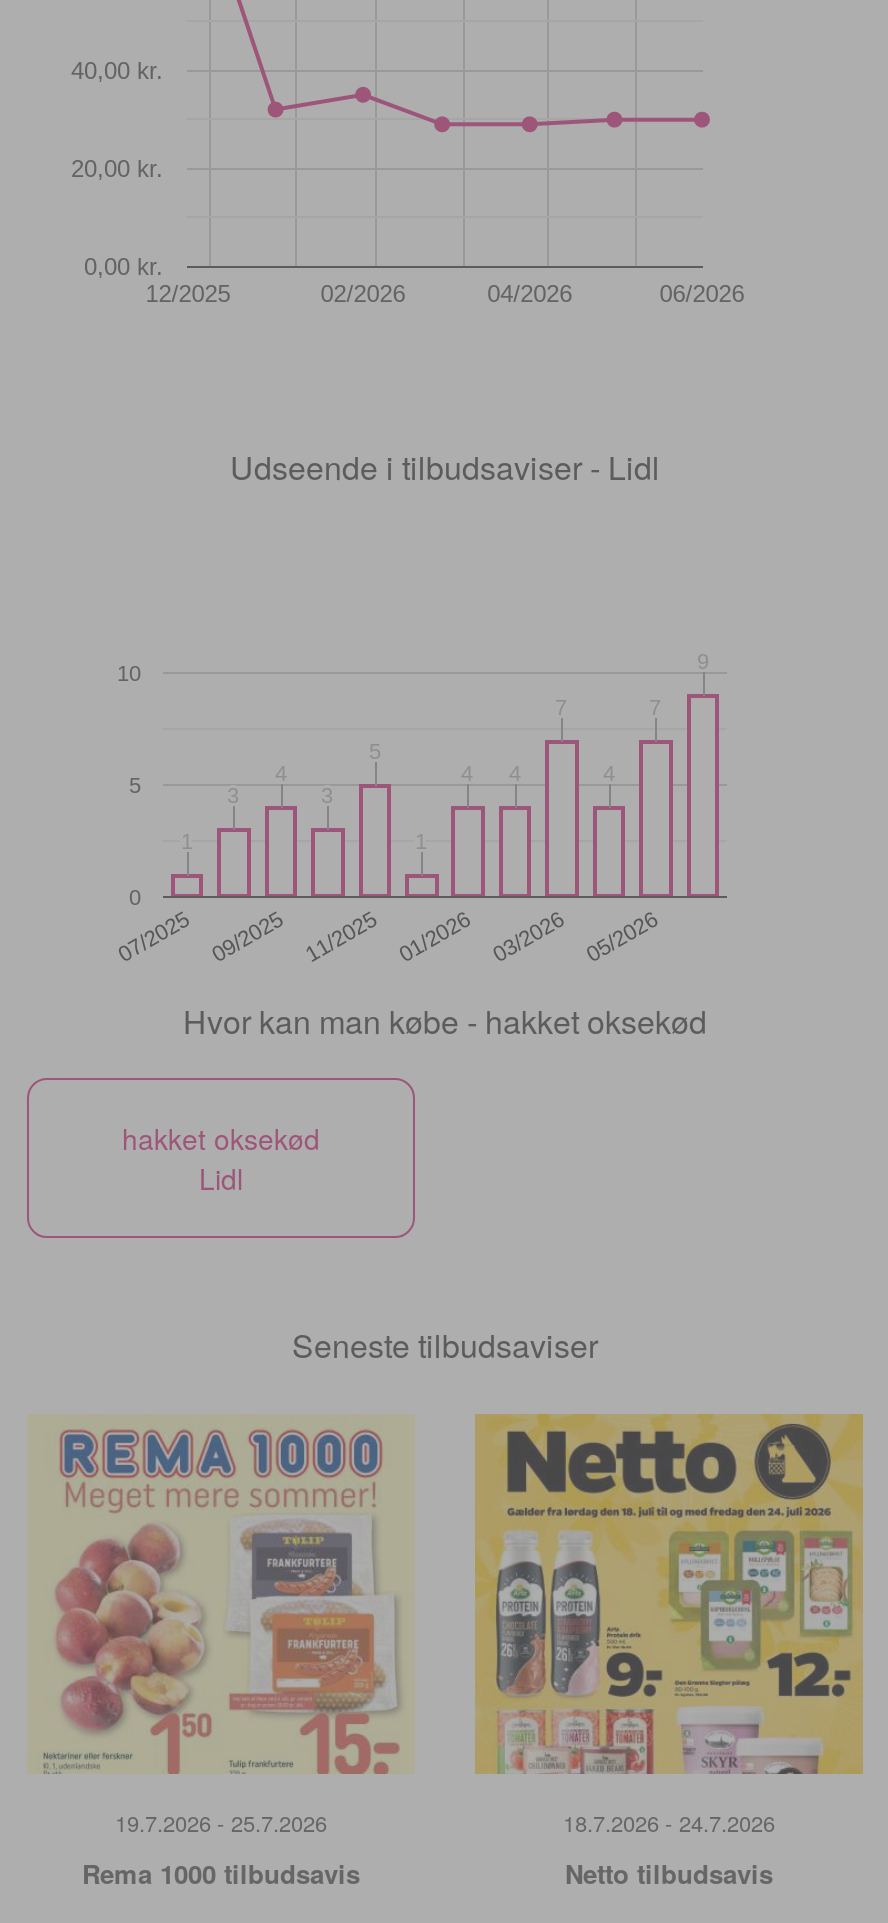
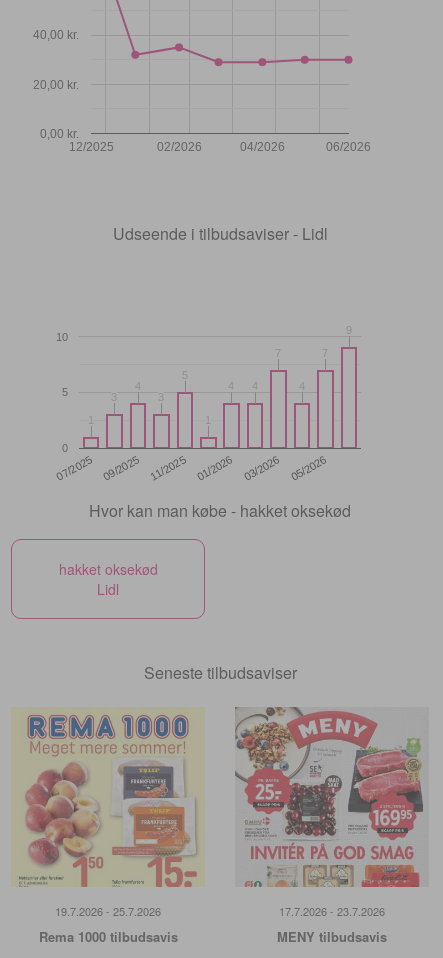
[473,1412,865,1837] [image] | 18.7.2026 - 24.7.2026 -> [234,706,429,919] [image] | 17.7.2026 - 23.7.2026
[565,1855,773,1893] Netto tilbudsavis -> [277,927,387,946] MENY tilbudsavis

